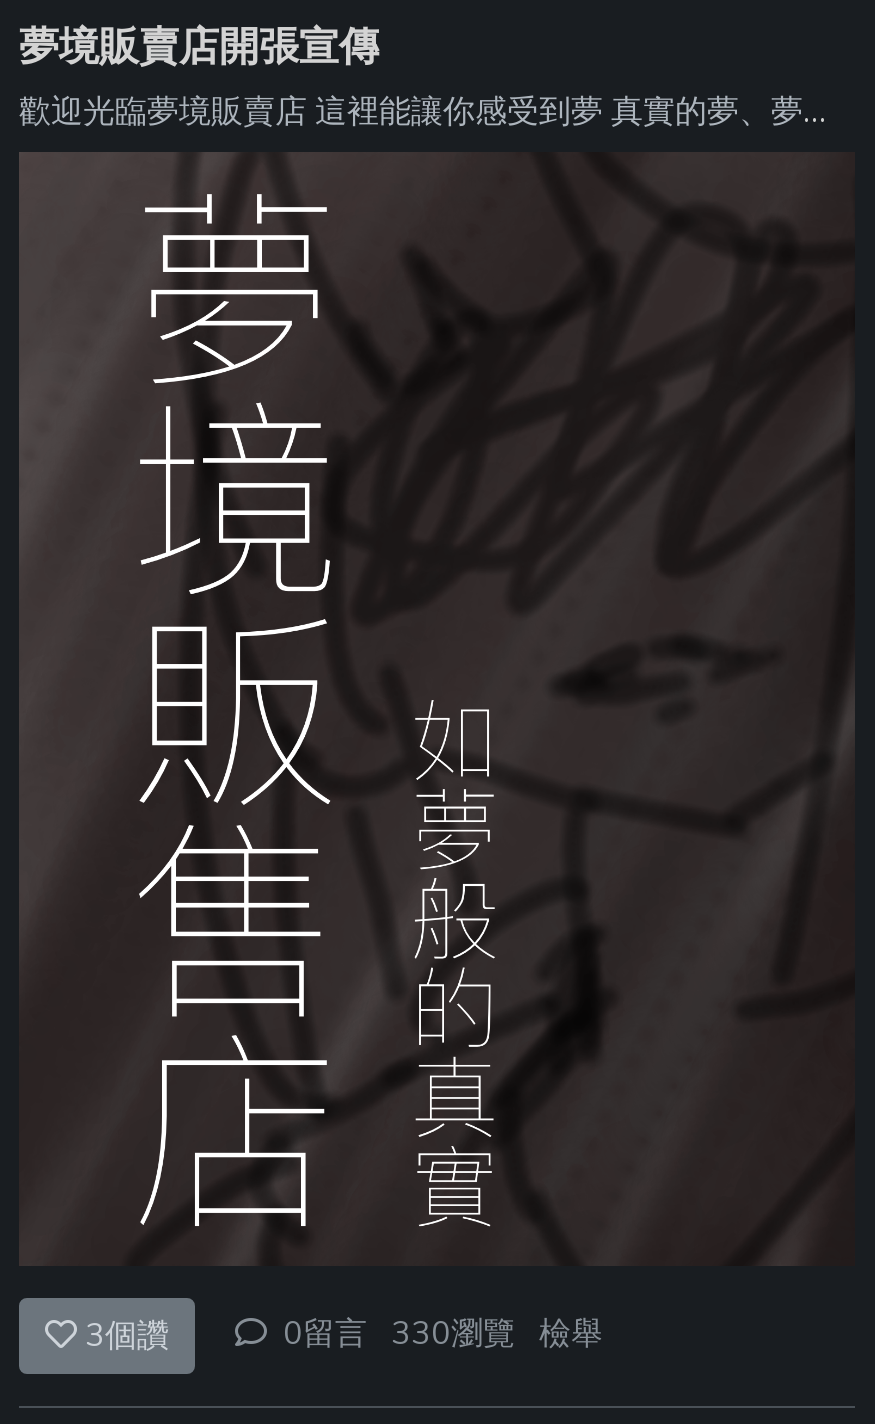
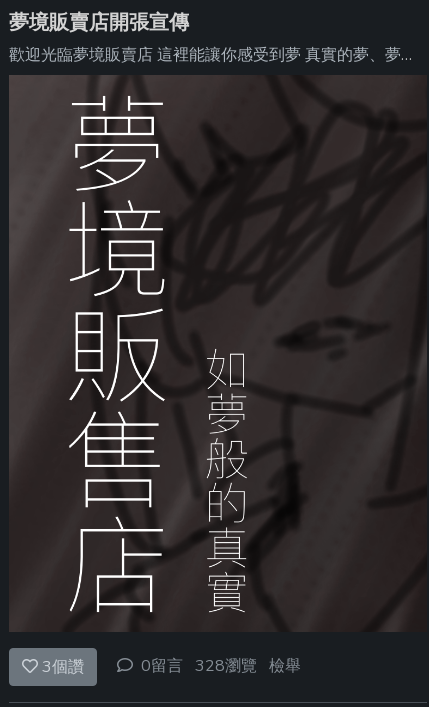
[283,1312,603,1356] 0留言 330瀏覽 檢舉 -> [141,655,301,677] 0留言 328瀏覽 檢舉

